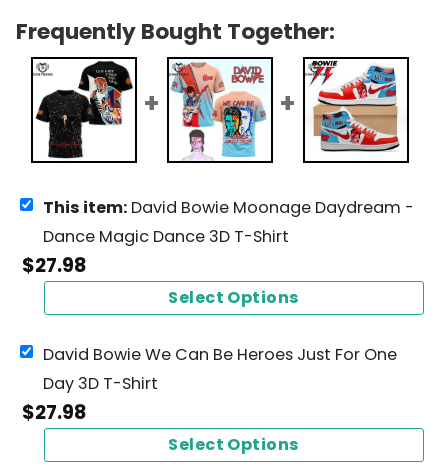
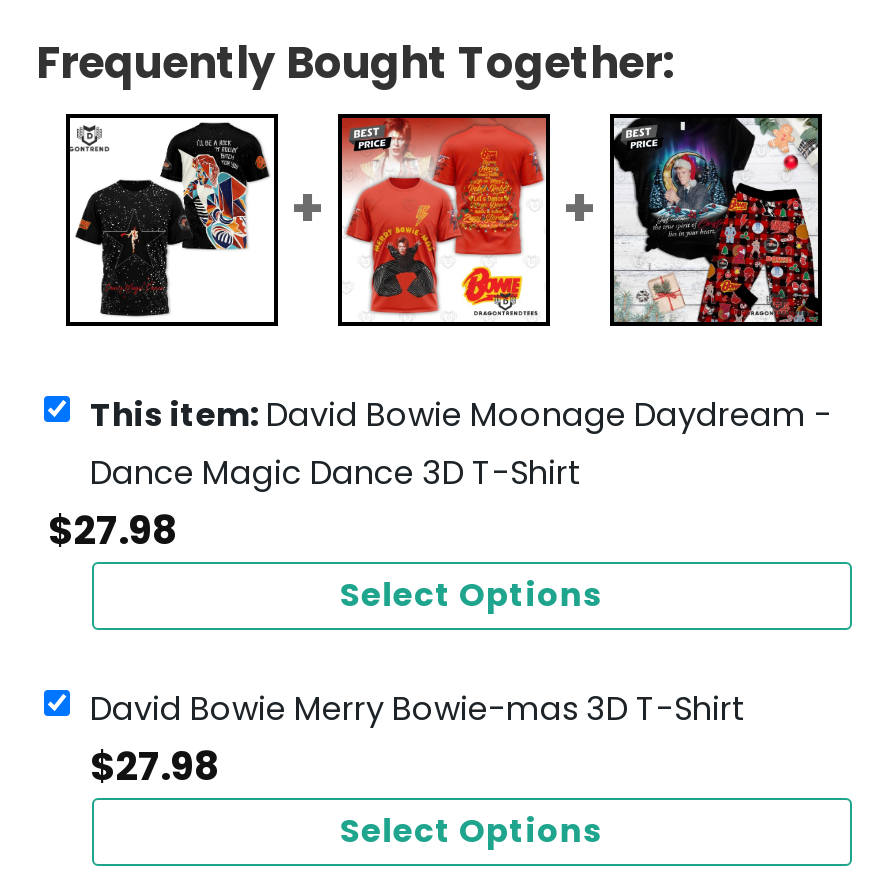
[169,59,271,160] [image] -> [340,116,548,316] [image]
[305,59,407,161] [image] -> [612,116,820,324] [image]
[43,342,397,394] David Bowie We Can Be Heroes Just For One | Day 3D T-Shirt -> [90,685,746,731] David Bowie Merry Bowie-mas 3D T-Shirt

